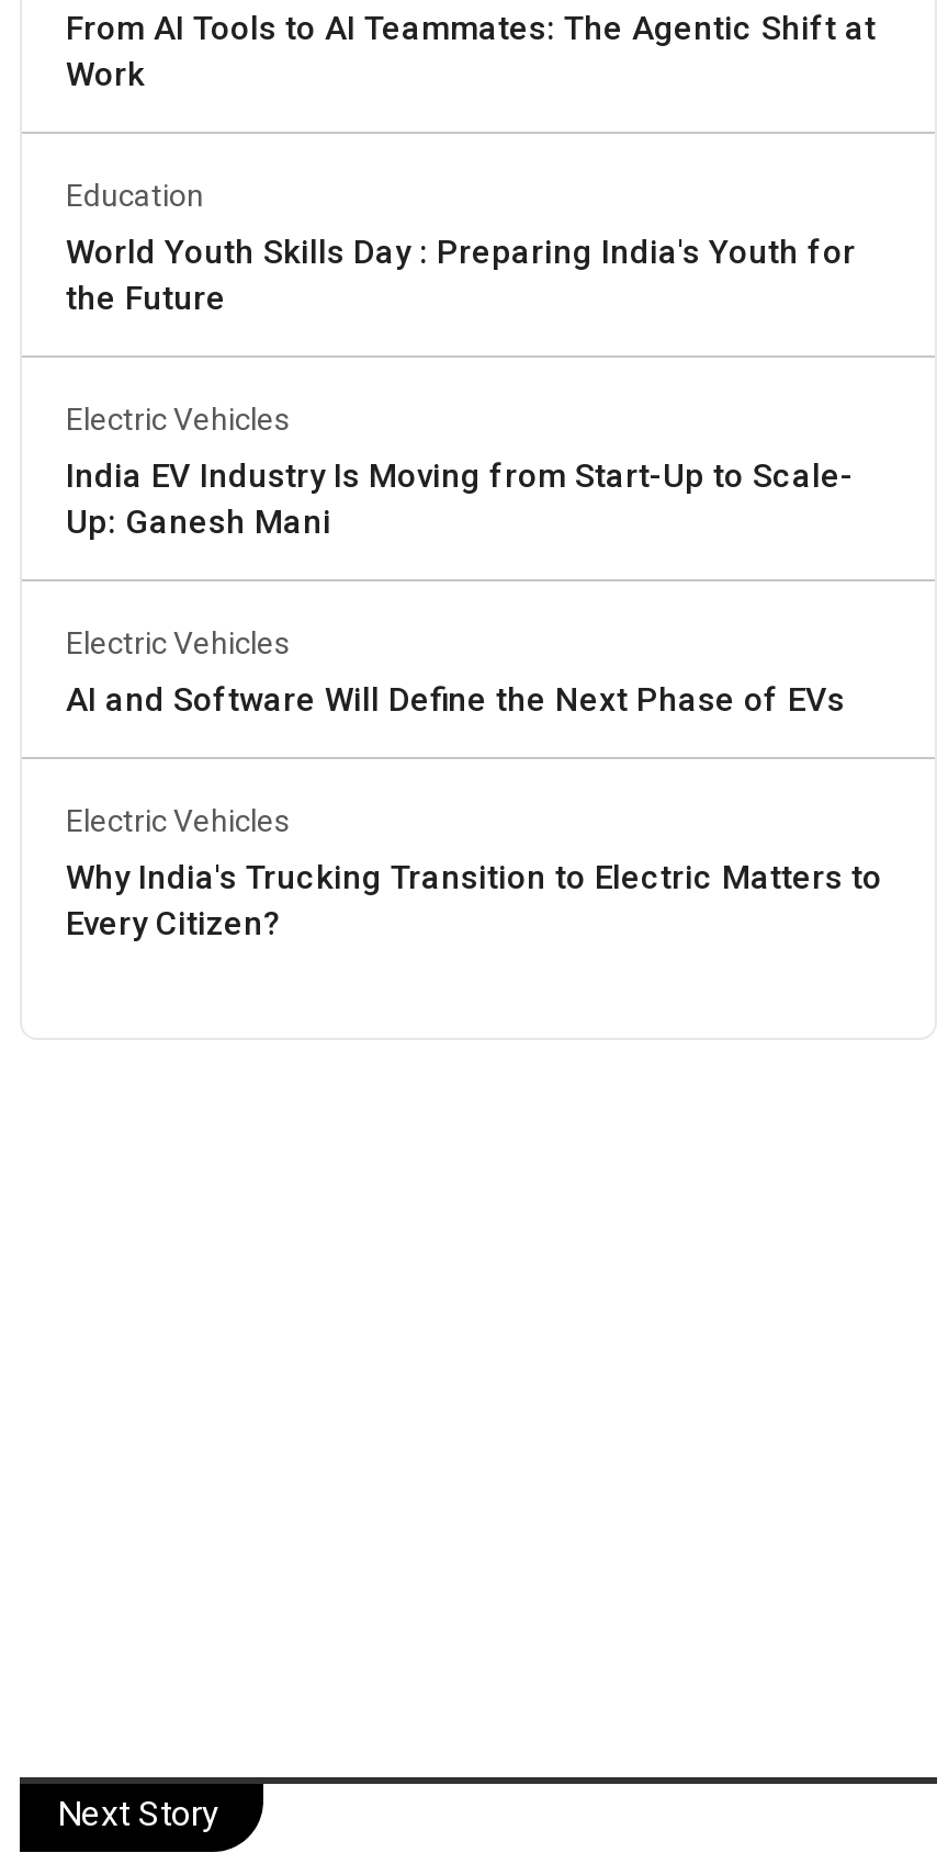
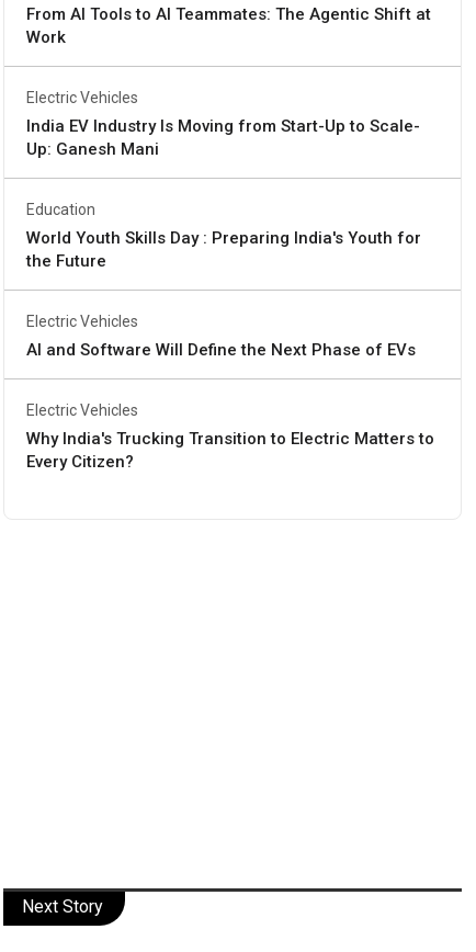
moved [66,179,856,319] -> [26,201,421,271]: Education | World Youth Skills Day : Preparing India's Youth for | the Future
moved [66,402,854,543] -> [26,89,420,159]: Electric Vehicles | India EV Industry Is Moving from Start-Up to Scale- | Up: Ganesh Mani

